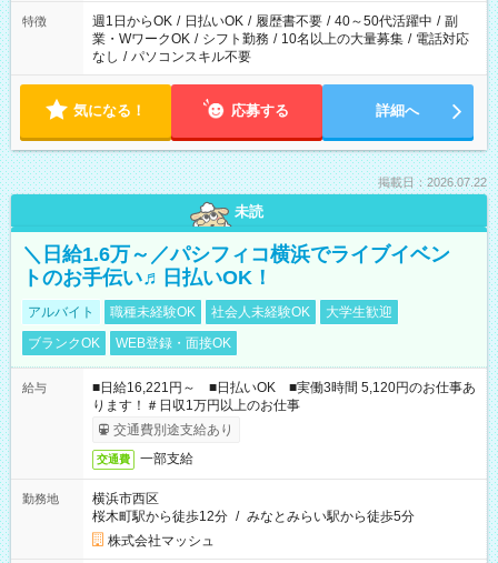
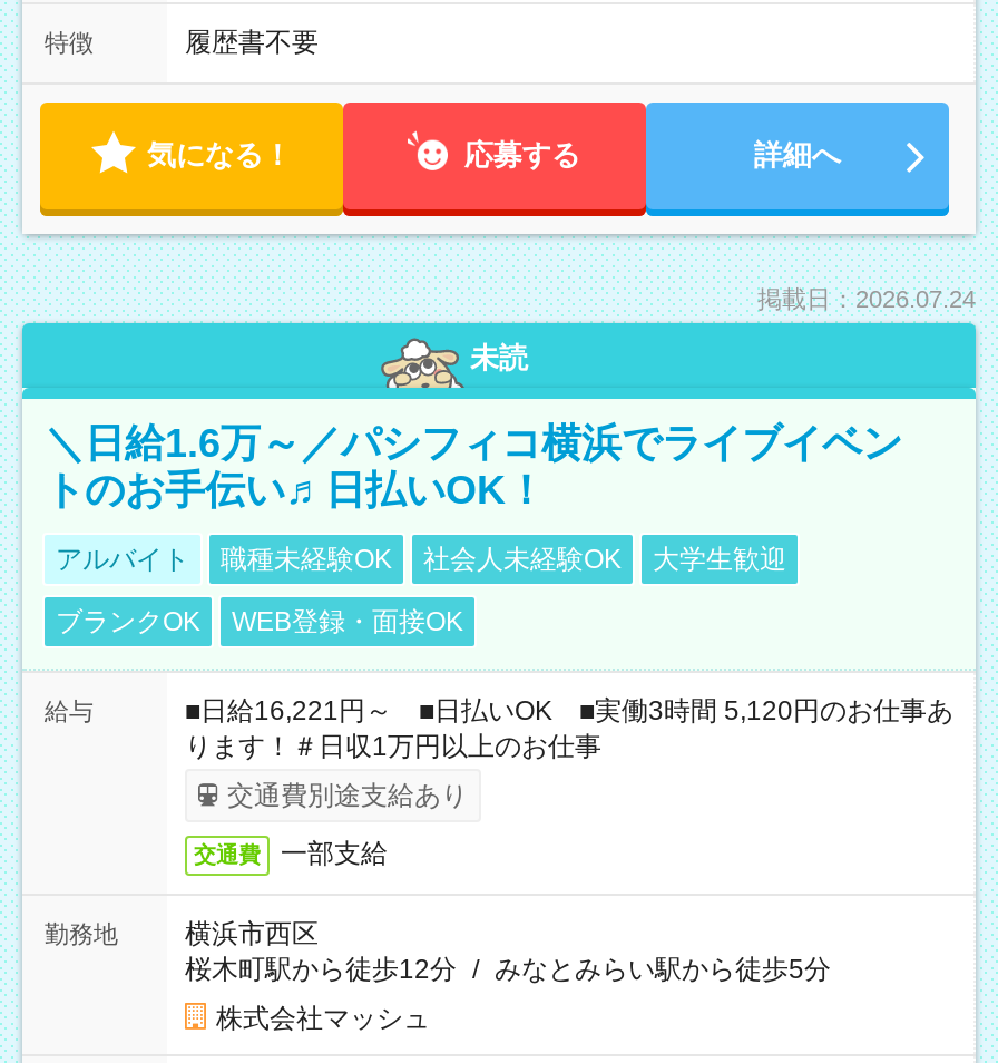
[92,13,469,64] 週1日からOK / 日払いOK / 履歴書不要 / 40～50代活躍中 / 副 | 業・WワークOK / シフト勤務 / 10名以上の大量募集 / 電話対応 | なし / パソコンスキル不要 -> [185,27,319,58] 履歴書不要
[378,175,487,189] 掲載日：2026.07.22 -> [757,285,976,312] 掲載日：2026.07.24

